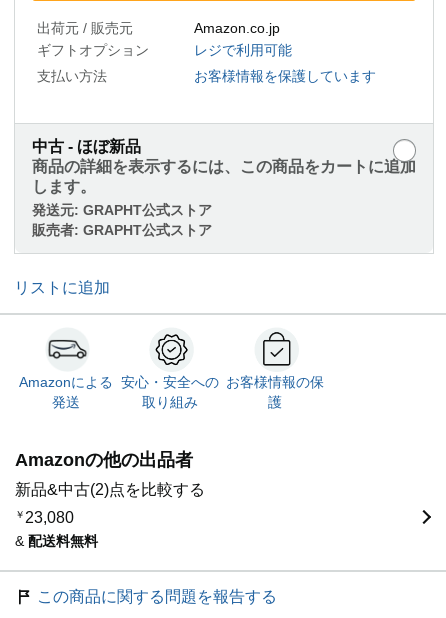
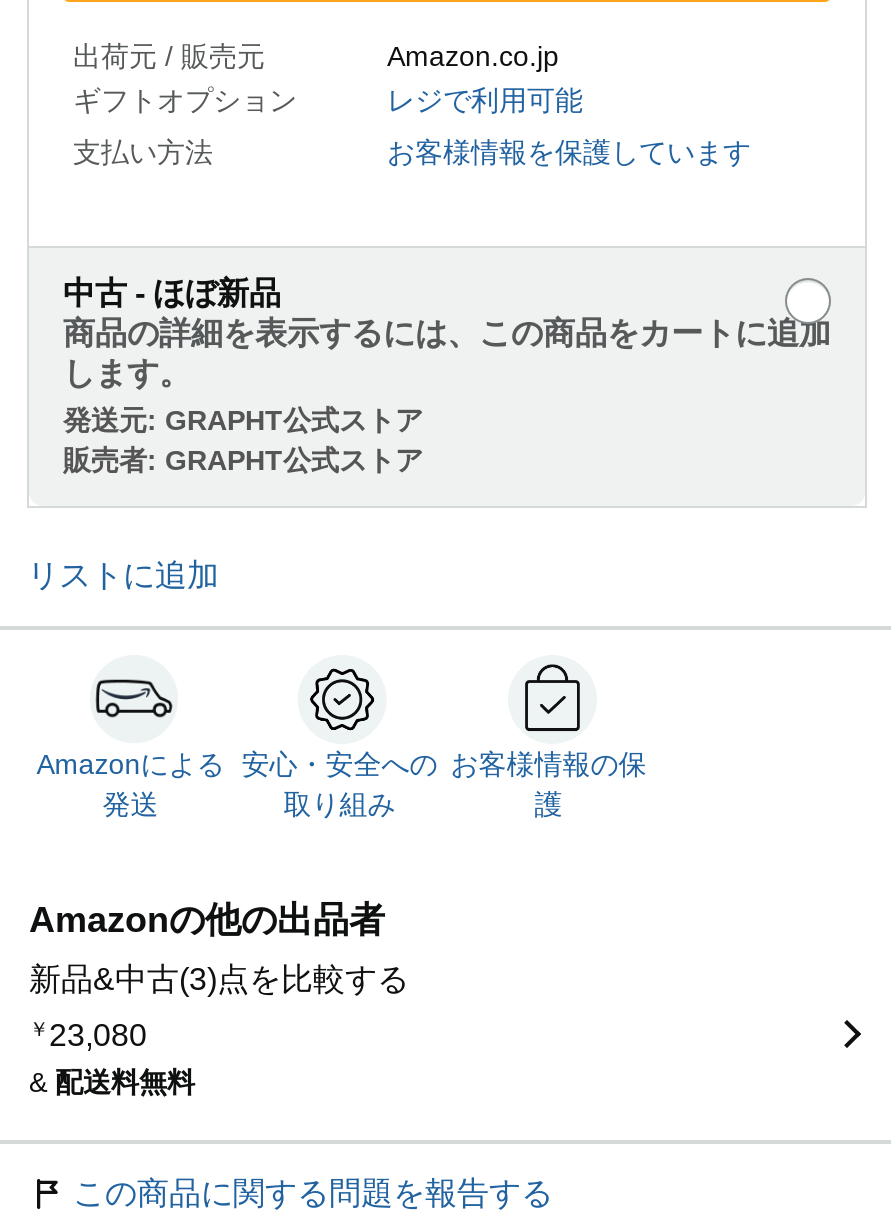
[15,481,205,498] 新品&中古(2)点を比較する -> [29,963,409,997] 新品&中古(3)点を比較する

